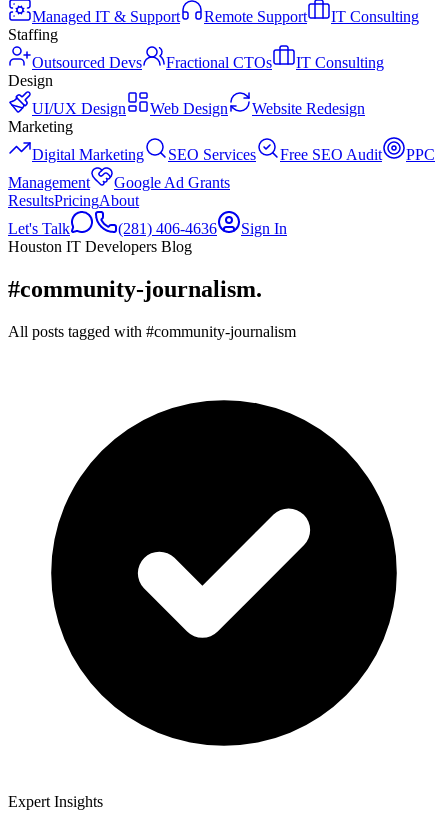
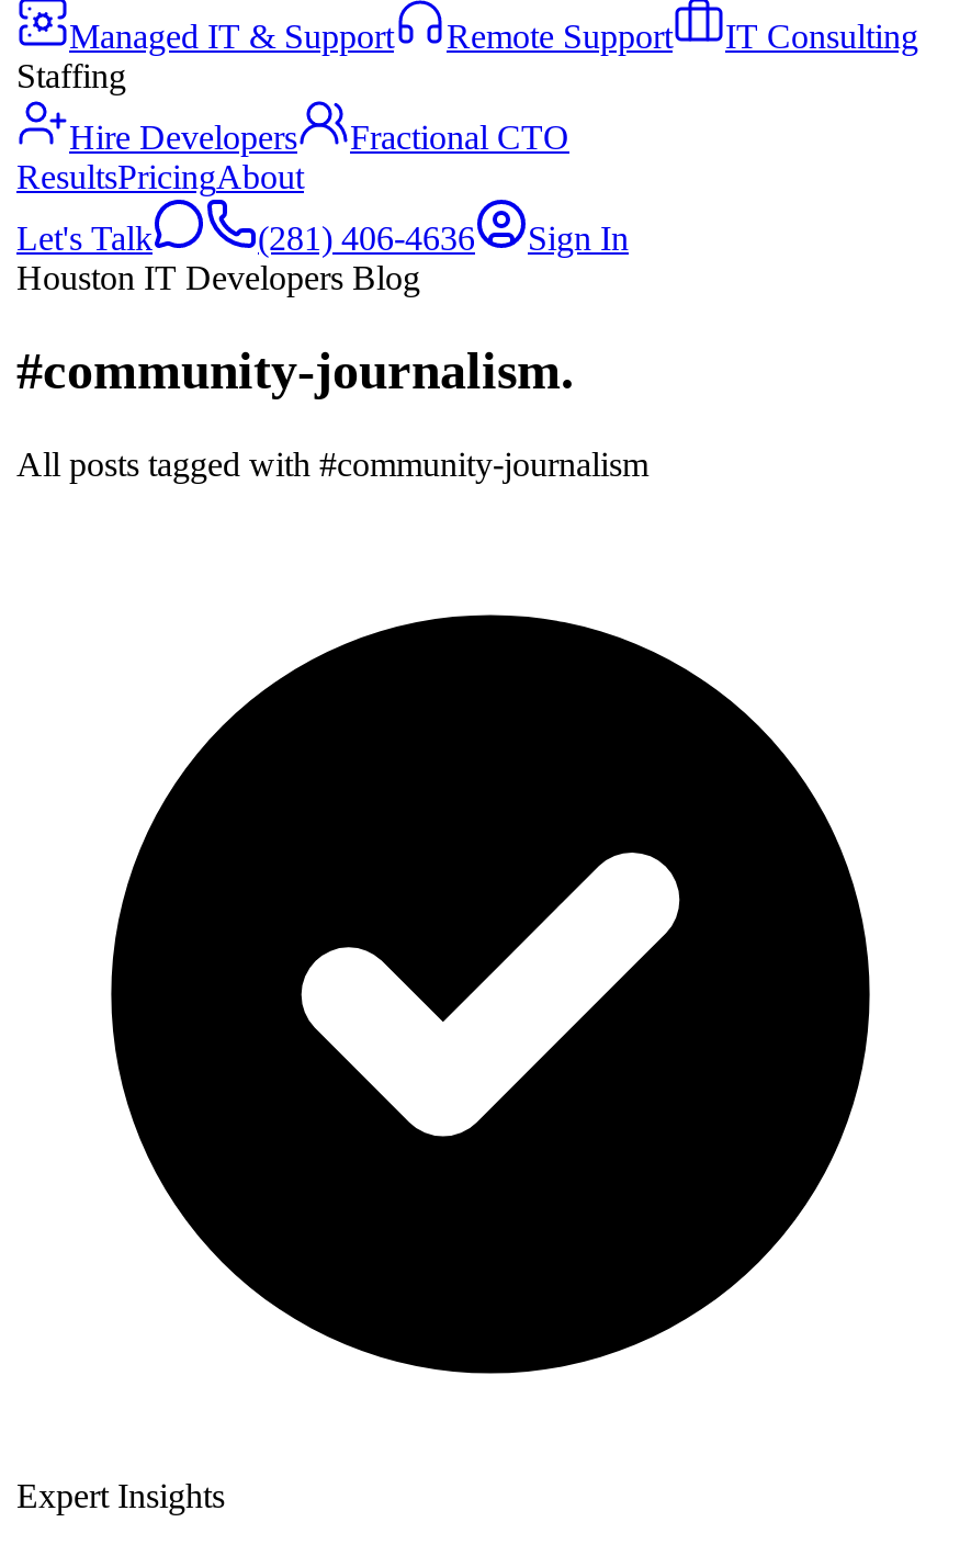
[8,54,435,191] Outsourced Devs | Fractional CTOs | IT Consulting | Design | UI/UX Design | Web Design | Website Redesign | Marketing | Digital Marketing | SEO Services | Free SEO Audit | PPC | Management | Google Ad Grants -> [69,119,569,156] Hire Developers | Fractional CTO

